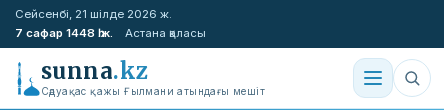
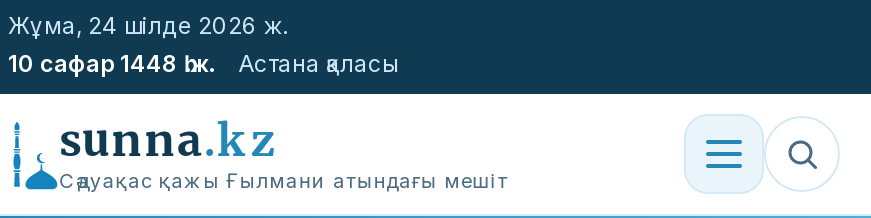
[15,7,172,21] Сейсенбі, 21 шілде 2026 ж. -> [8,12,288,40] Жұма, 24 шілде 2026 ж.
[15,26,206,40] 7 сафар 1448 һ.ж. Астана қаласы -> [8,50,400,78] 10 сафар 1448 һ.ж. Астана қаласы

